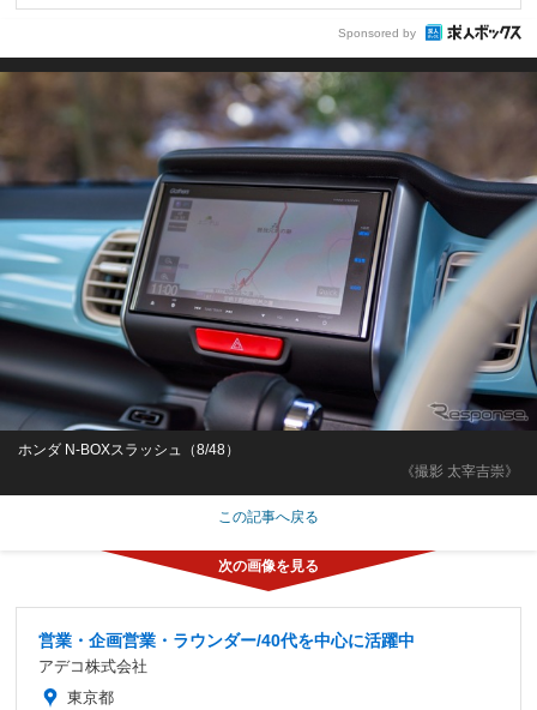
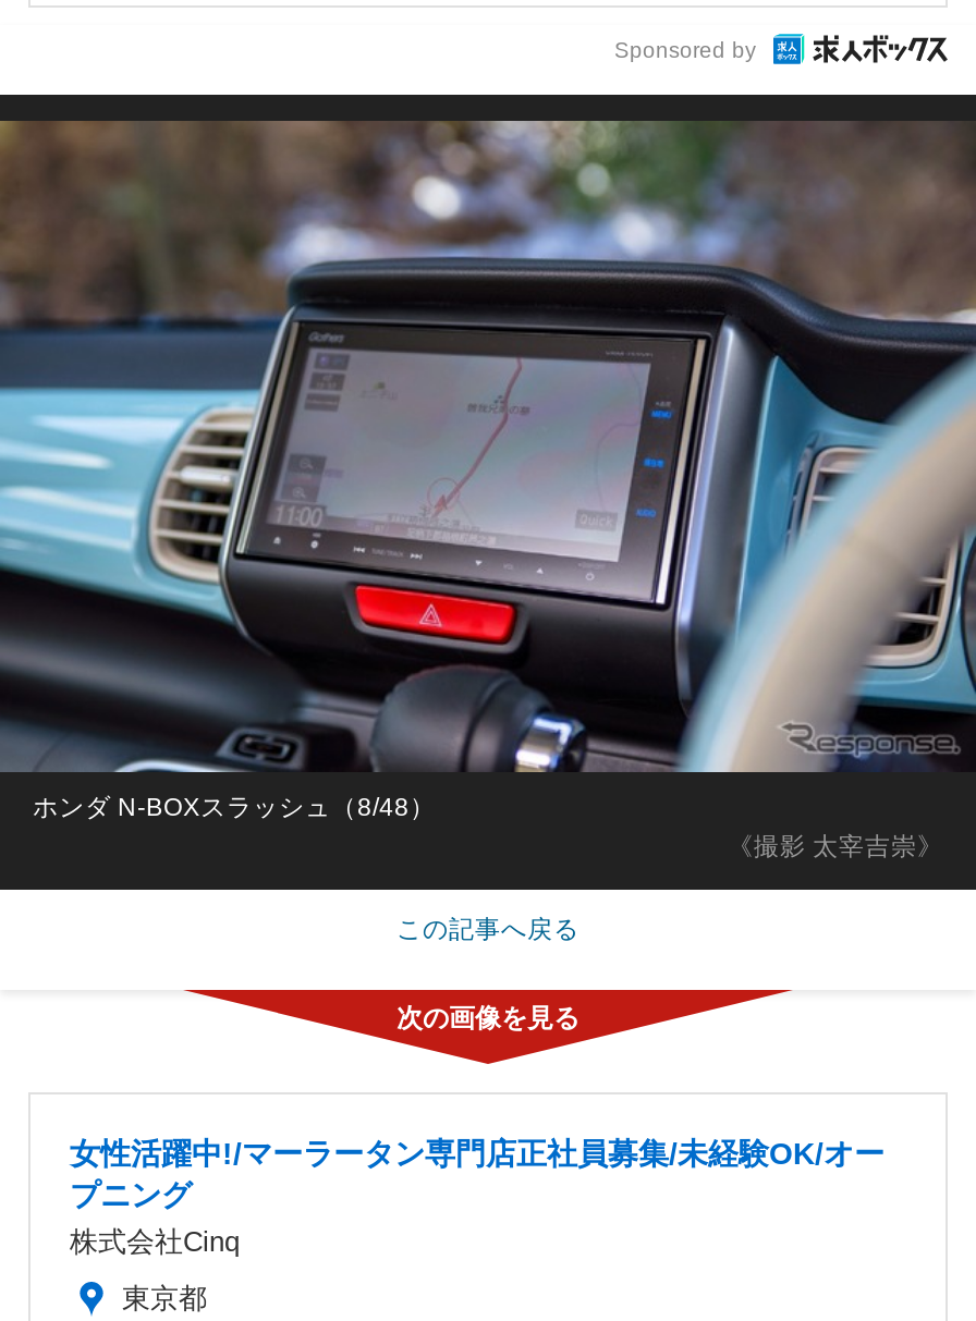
[38,631,415,675] 営業・企画営業・ラウンダー/40代を中心に活躍中 | アデコ株式会社 -> [70,1136,884,1258] 女性活躍中!/マーラータン専門店正社員募集/未経験OK/オー | プニング | 株式会社Cinq

